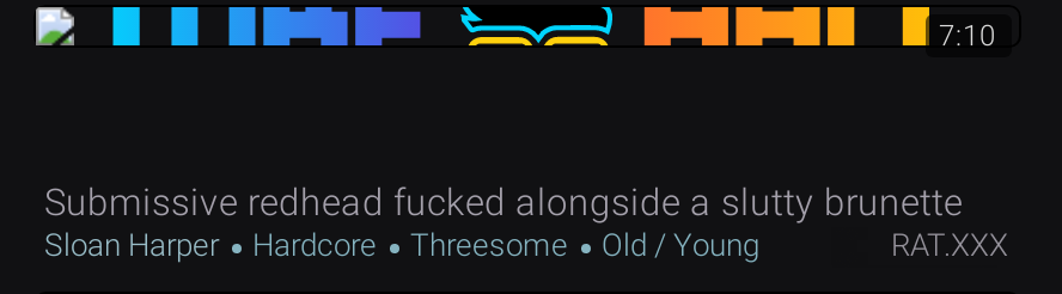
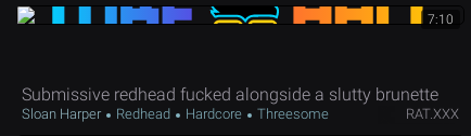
[44,227,759,263] Sloan Harper Hardcore Threesome Old / Young -> [21,106,328,122] Sloan Harper Redhead Hardcore Threesome

